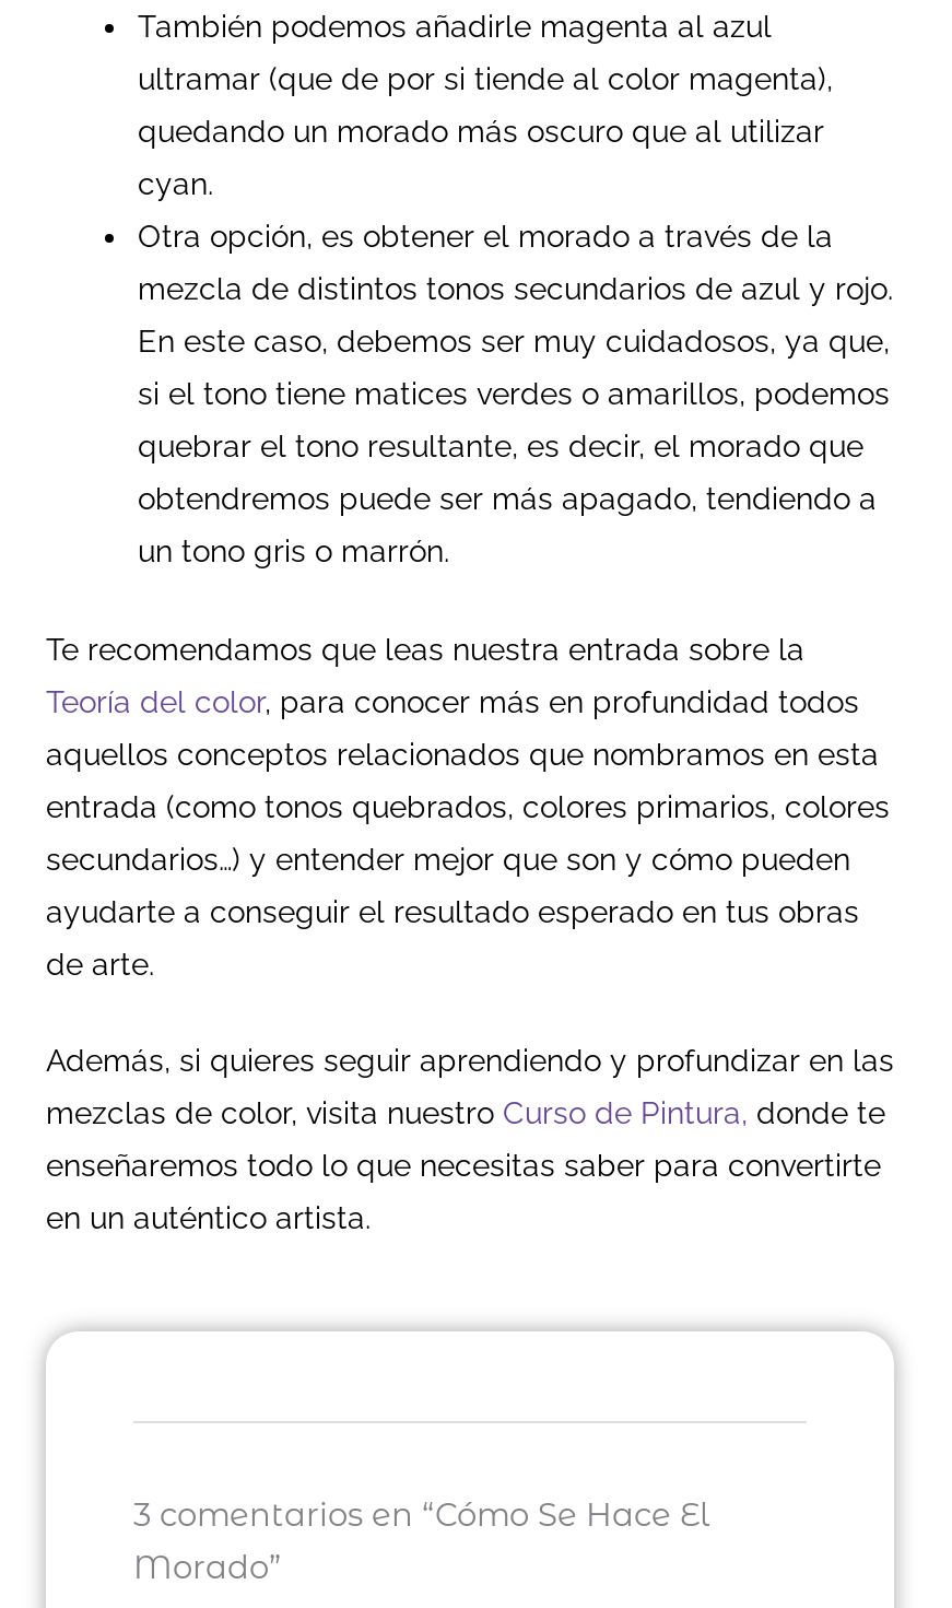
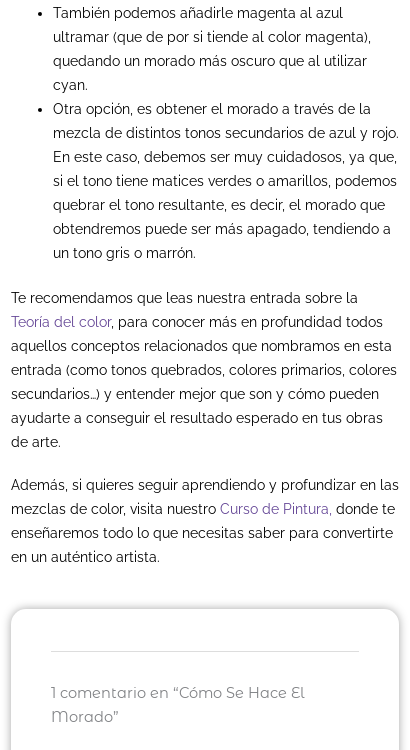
[133,1495,710,1534] 3 comentarios en “Cómo Se Hace El -> [51,684,305,702] 1 comentario en “Cómo Se Hace El

